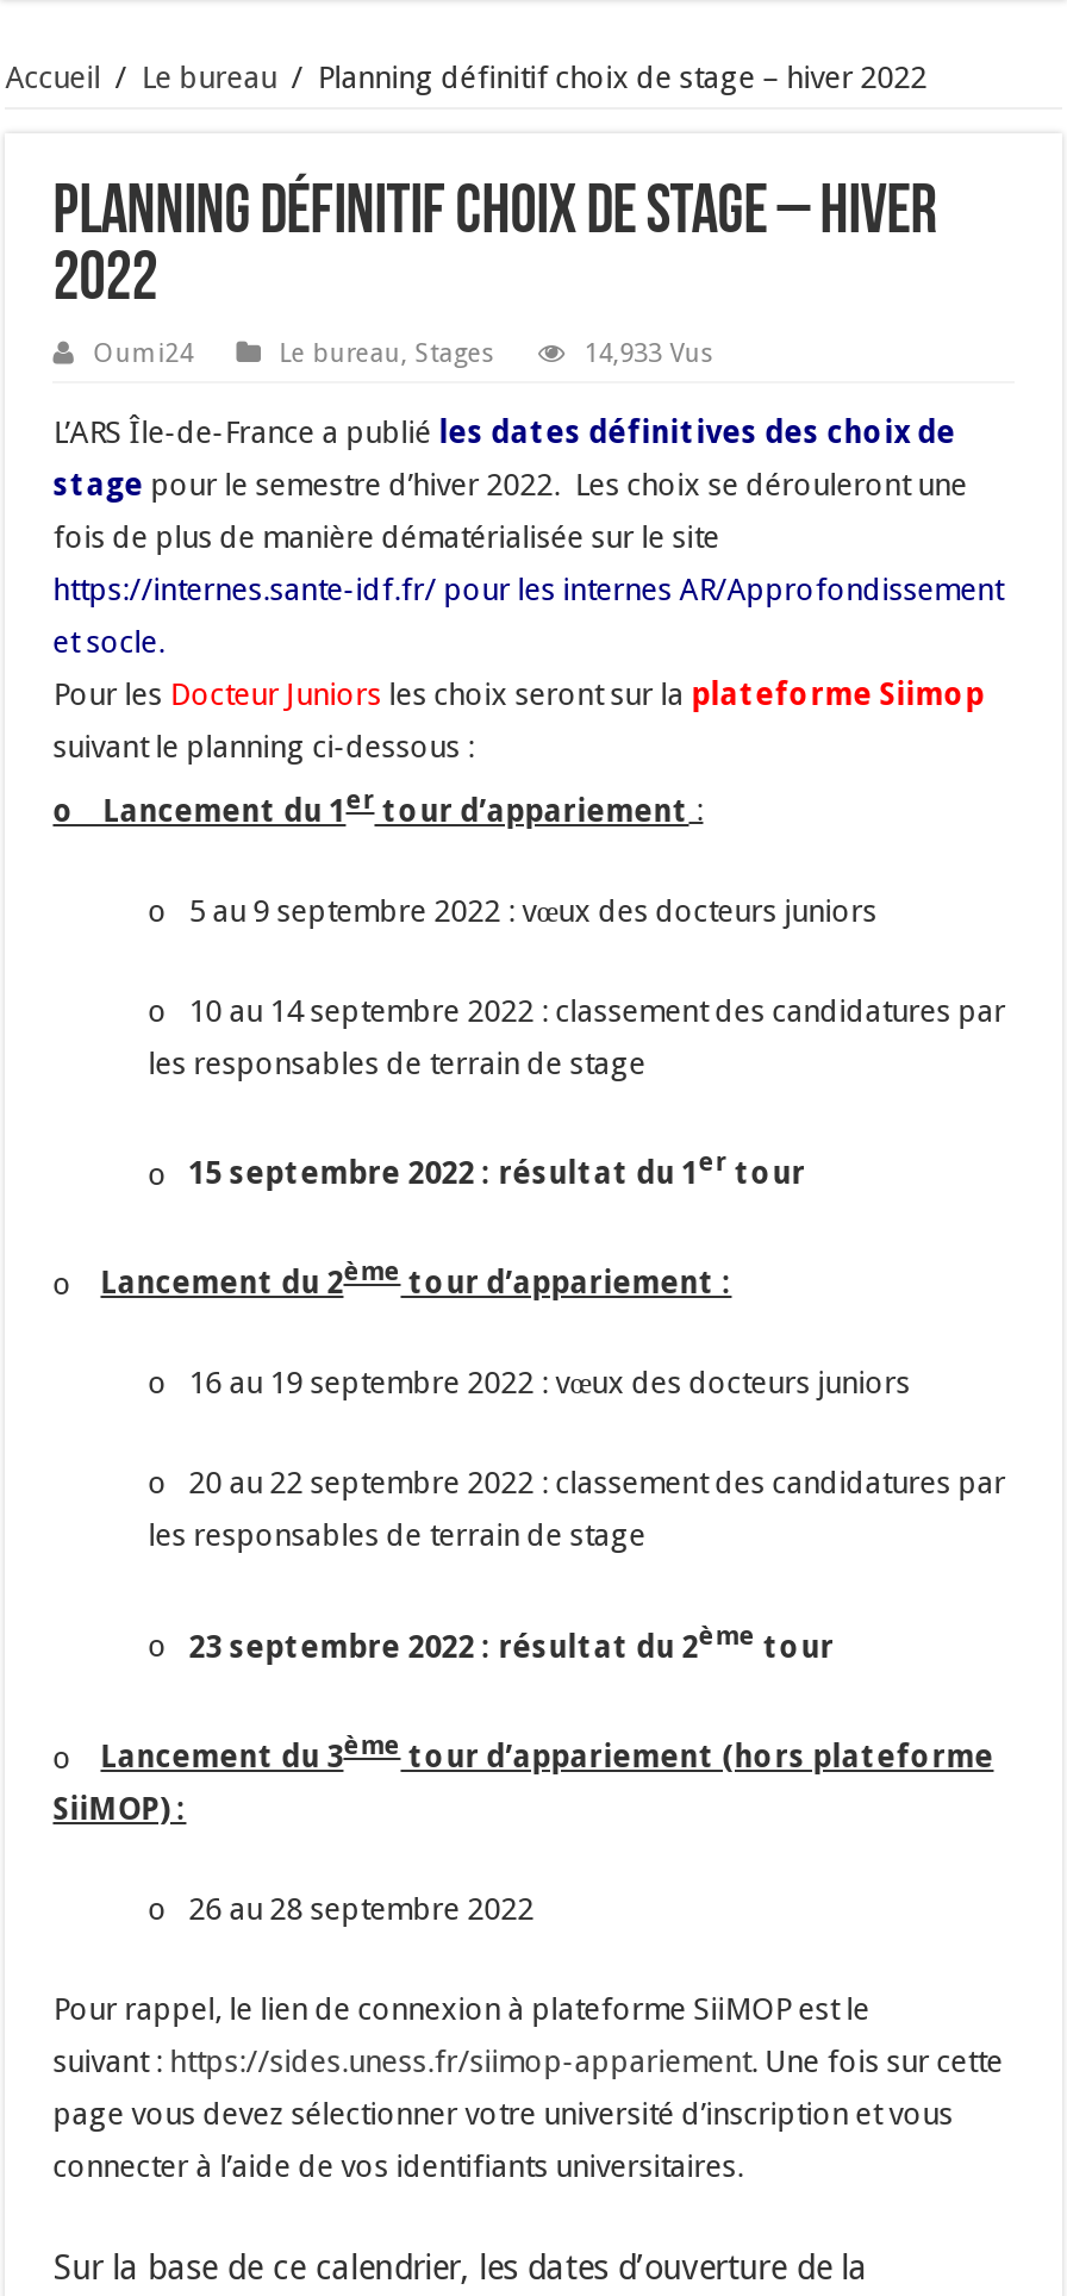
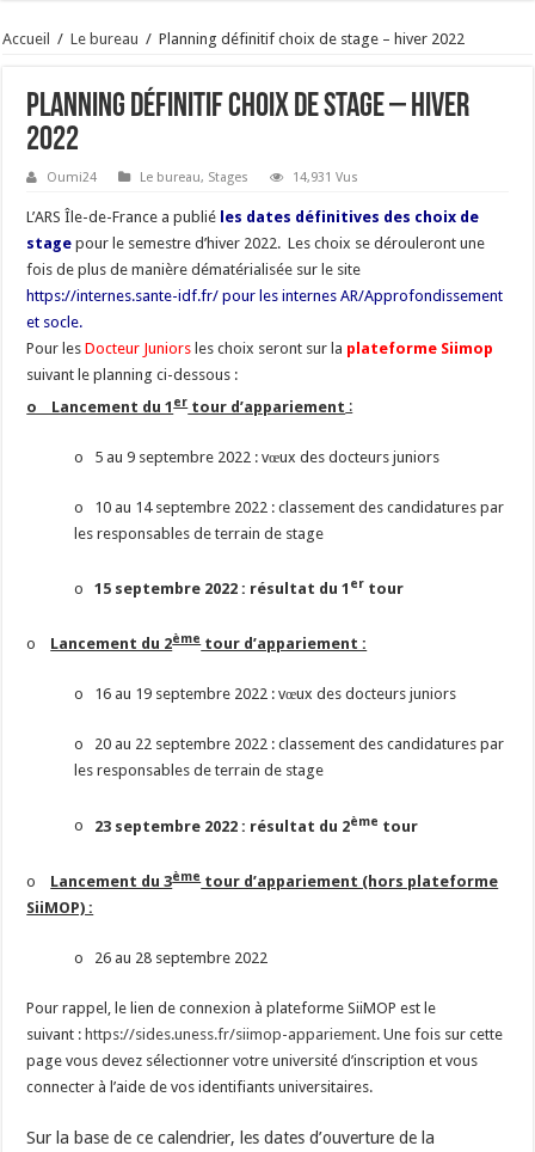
[584,339,715,370] 14,933 Vus -> [293,170,358,186] 14,931 Vus

